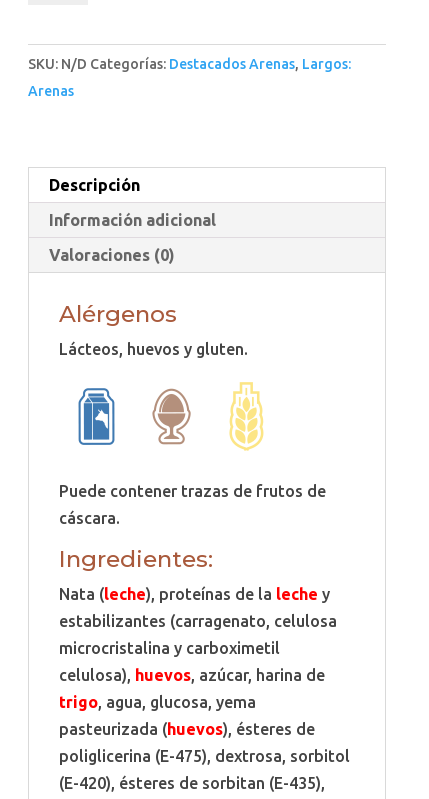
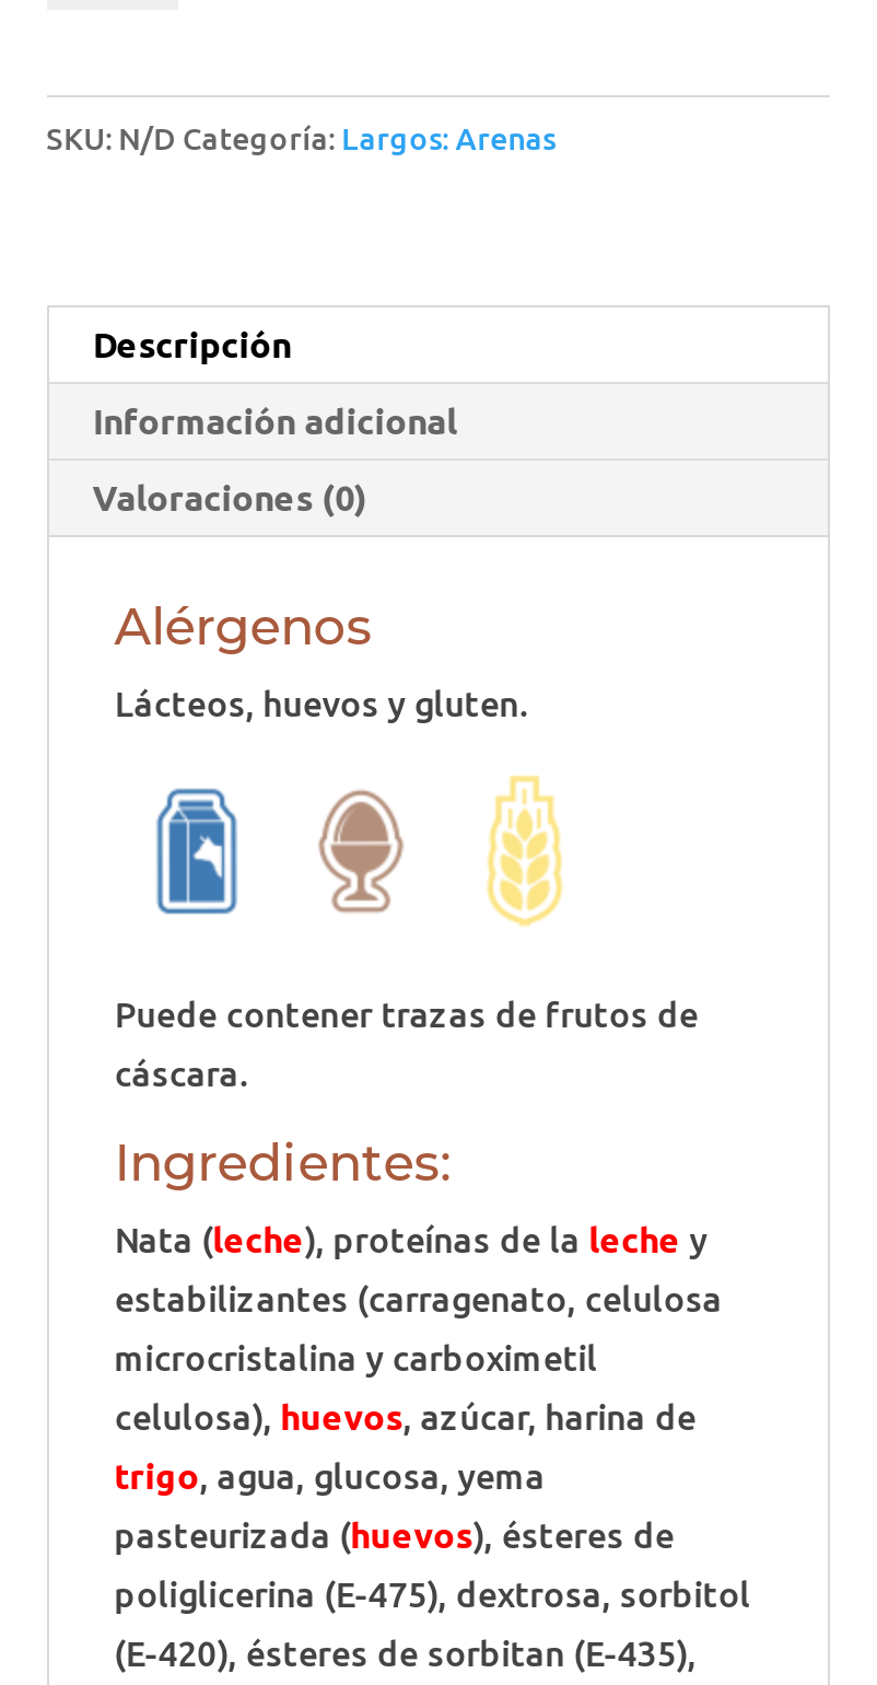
[28,56,351,99] SKU: N/D Categorías: Destacados Arenas, Largos: | Arenas -> [47,122,556,157] SKU: N/D Categoría: Largos: Arenas

